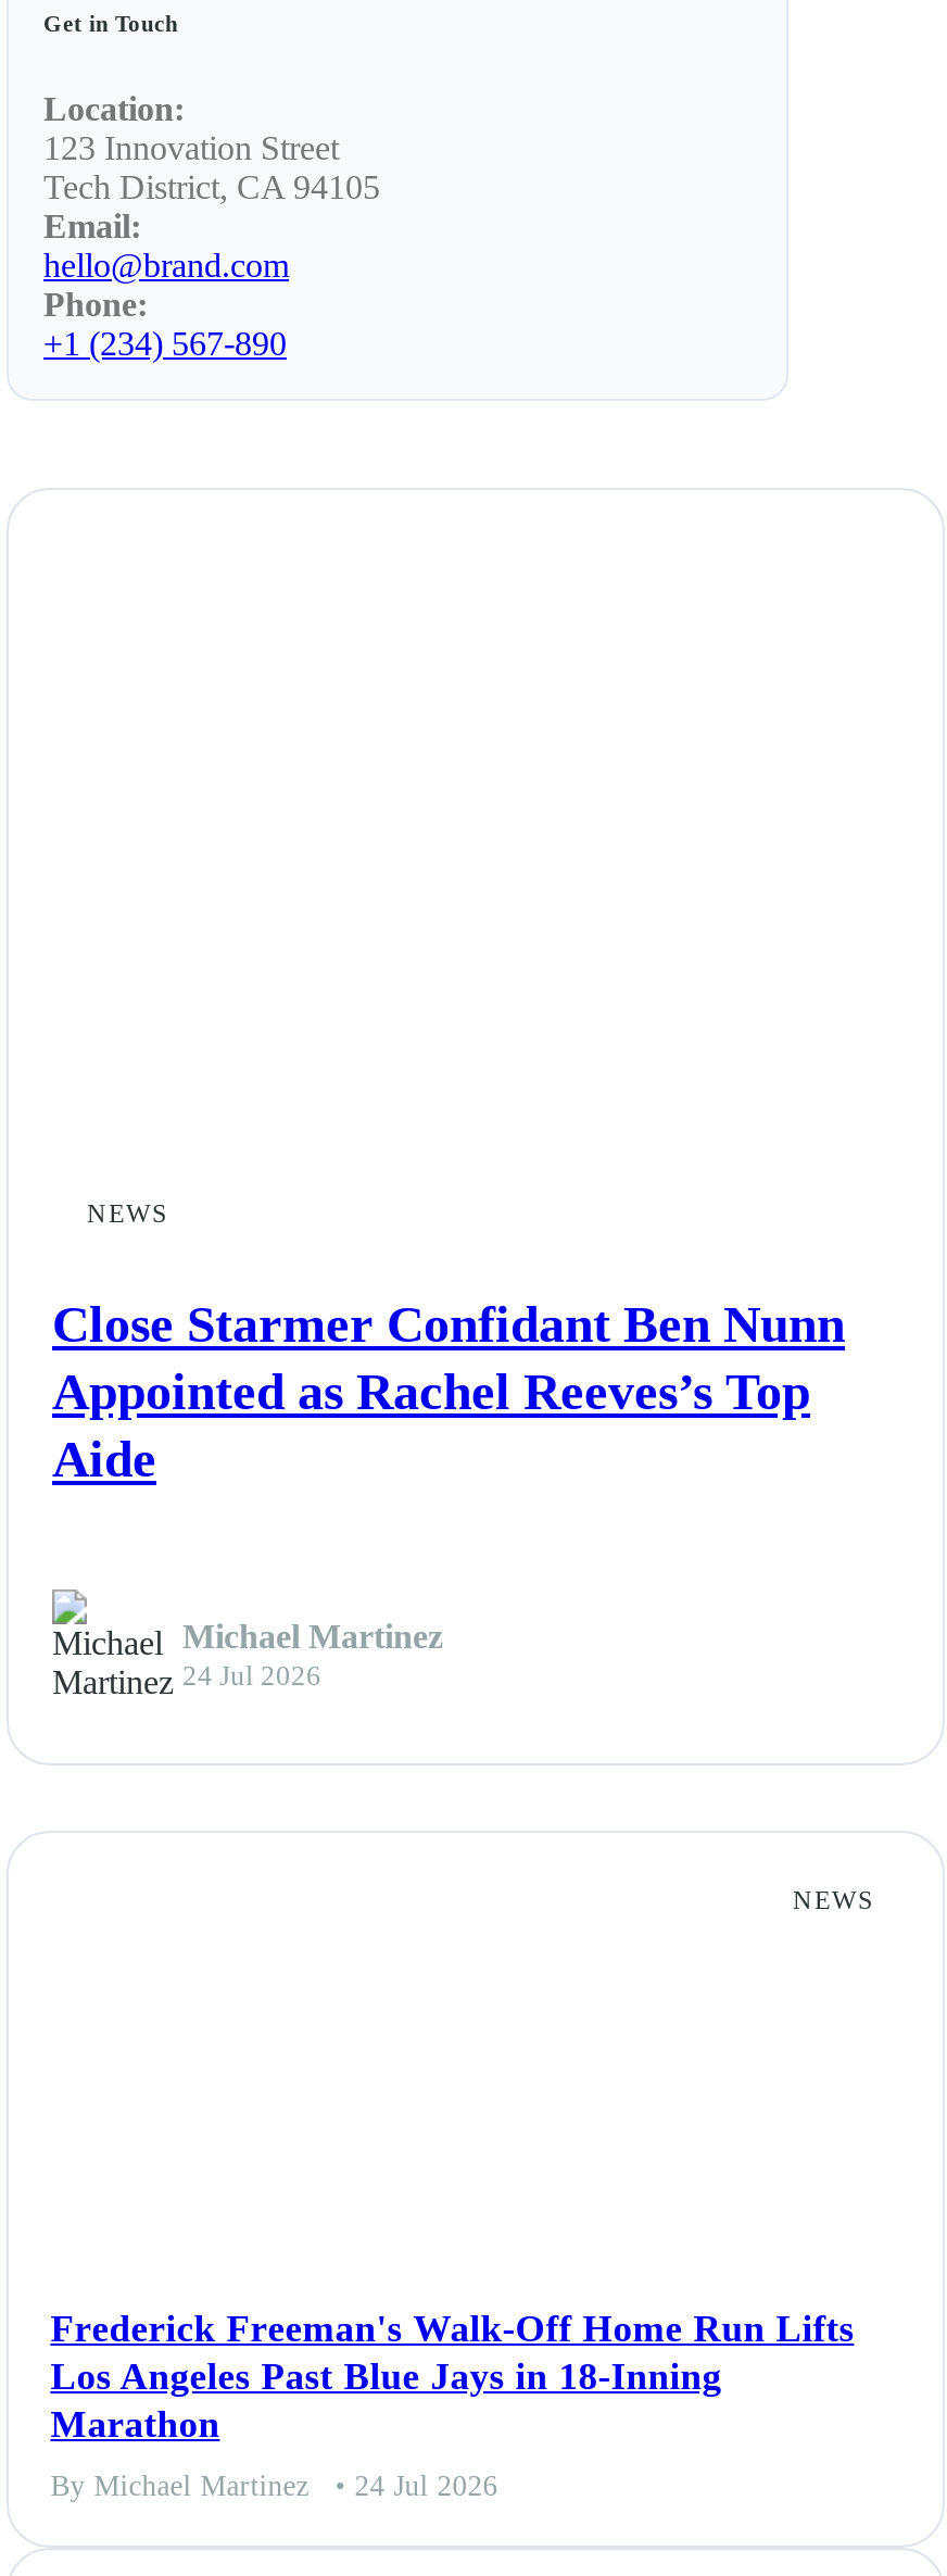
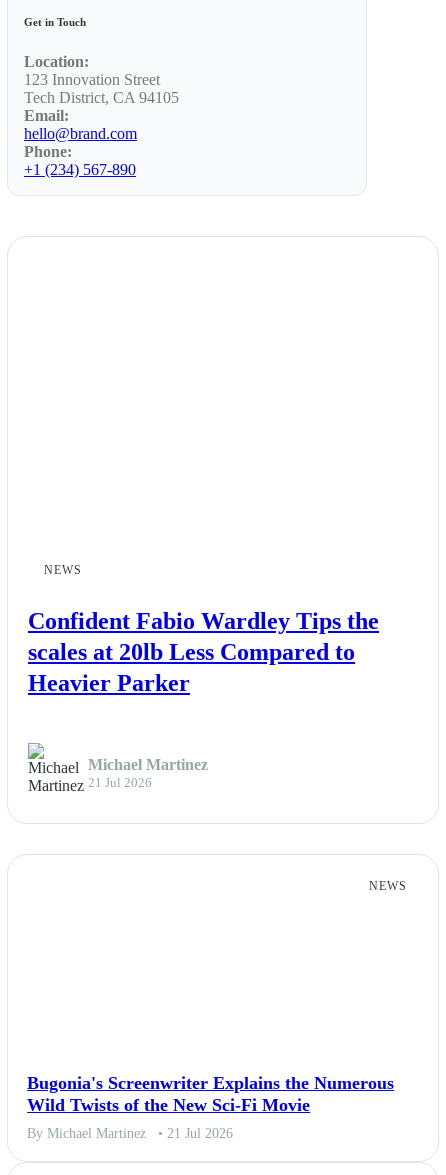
[52,1296,845,1487] Close Starmer Confidant Ben Nunn | Appointed as Rachel Reeves’s Top | Aide -> [28,608,379,696] Confident Fabio Wardley Tips the | scales at 20lb Less Compared to | Heavier Parker
[182,1660,321,1691] 24 Jul 2026 -> [88,775,152,789] 21 Jul 2026
[50,2306,854,2445] Frederick Freeman's Walk-Off Home Run Lifts | Los Angeles Past Blue Jays in 18-Inning | Marathon -> [27,1073,394,1115] Bugonia's Screenwriter Explains the Numerous | Wild Twists of the New Sci-Fi Movie
[50,2469,498,2502] By Michael Martinez • 24 Jul 2026 -> [27,1126,233,1141] By Michael Martinez • 21 Jul 2026

